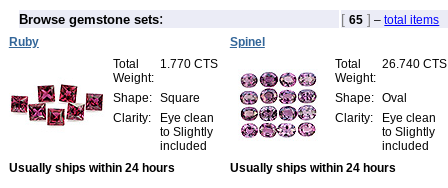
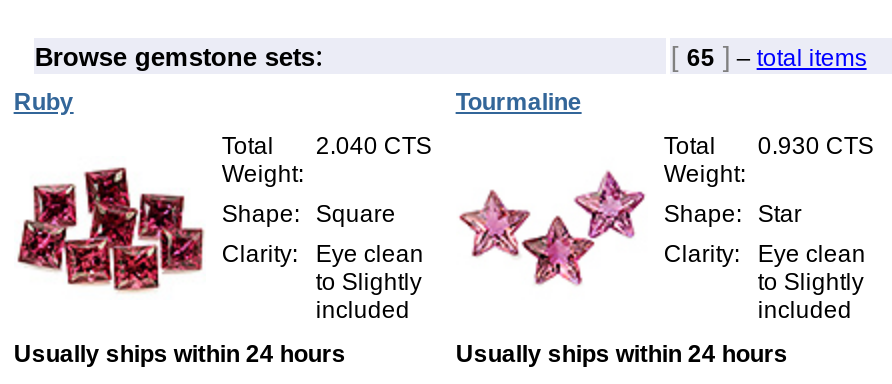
[230,35,265,49] Spinel -> [456,88,582,116] Tourmaline
[113,57,218,71] Total 1.770 CTS -> [222,132,432,160] Total 2.040 CTS
[335,57,447,71] Total 26.740 CTS -> [664,132,874,160] Total 0.930 CTS
[10,75,104,137] [image] -> [16,166,204,294] [image]
[232,71,407,139] [image] | Shape: Oval -> [458,162,802,294] [image] | Shape: Star

